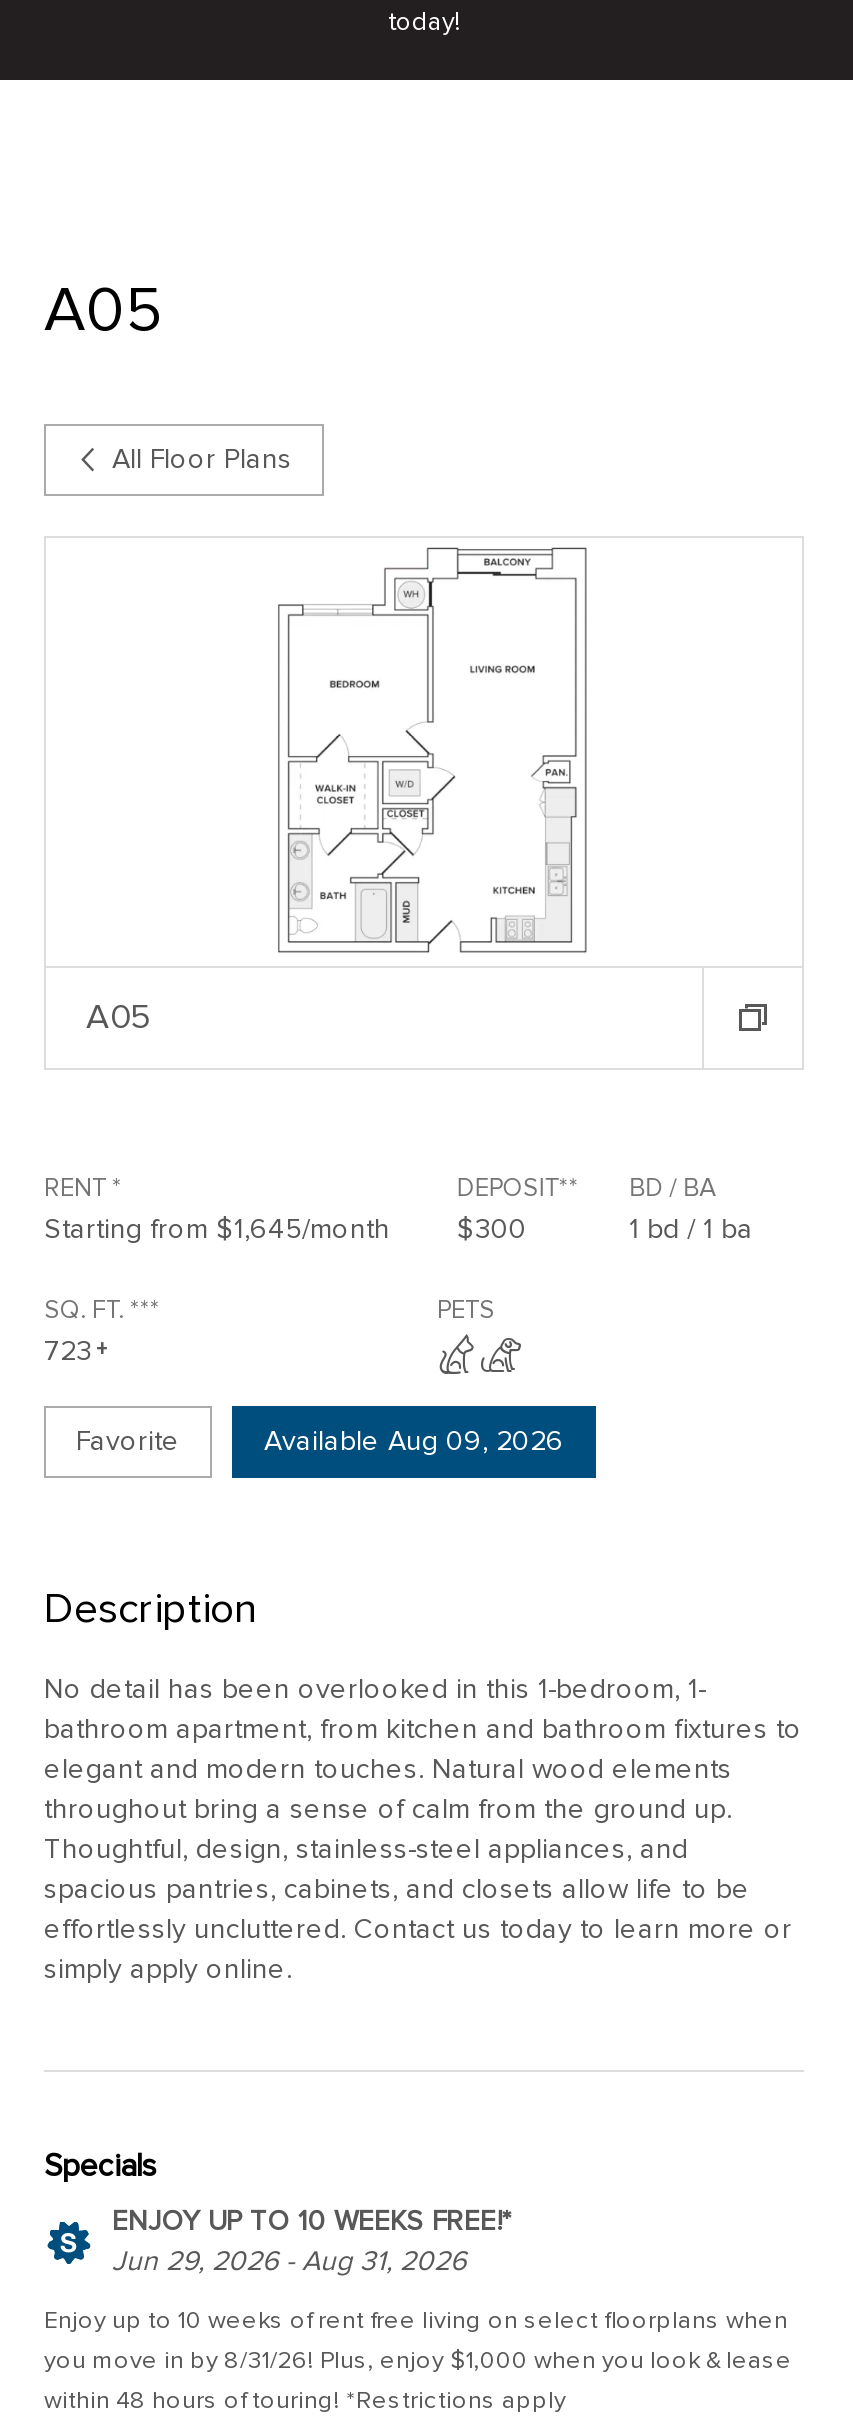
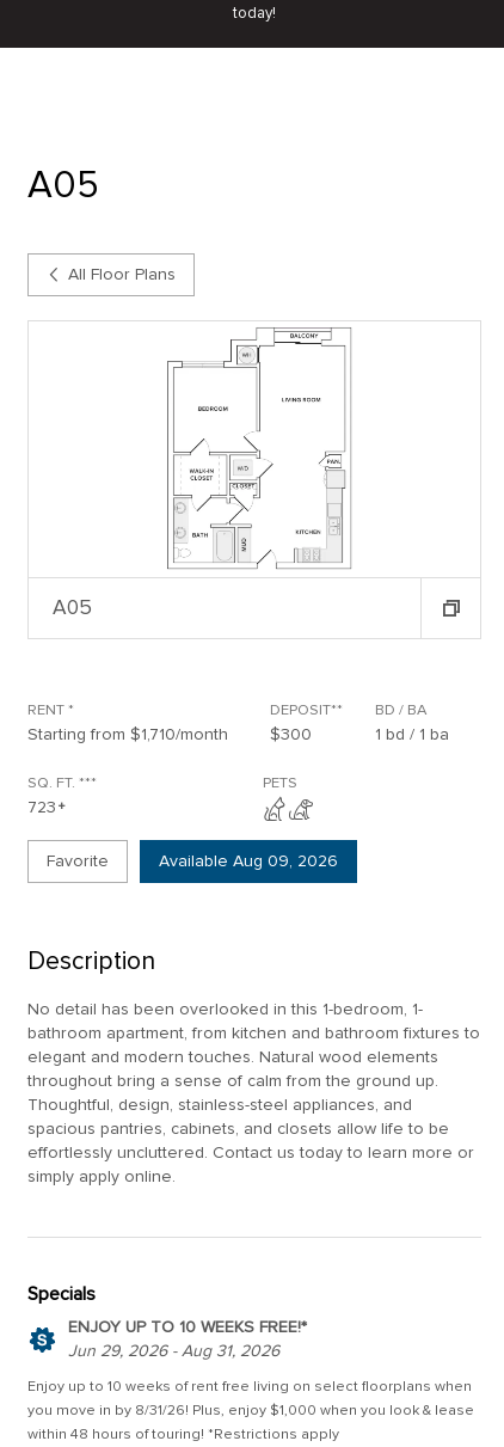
[44,1216,390,1244] Starting from $1,645/month -> [27,726,228,743] Starting from $1,710/month

